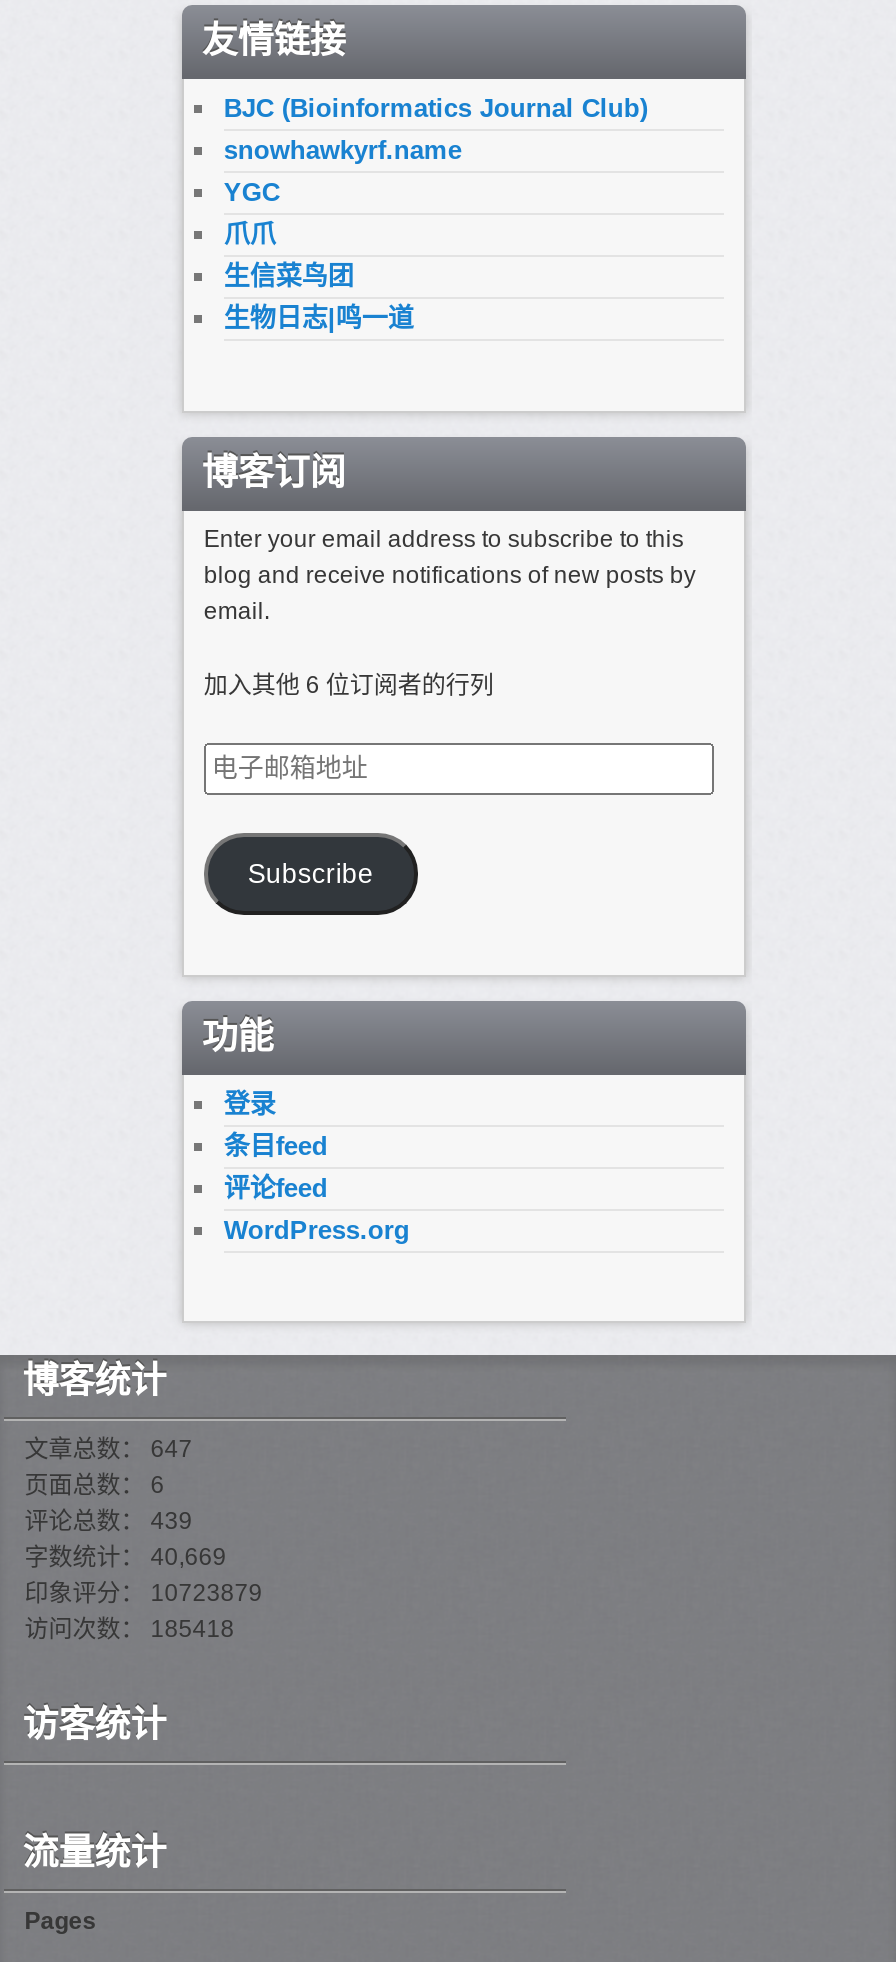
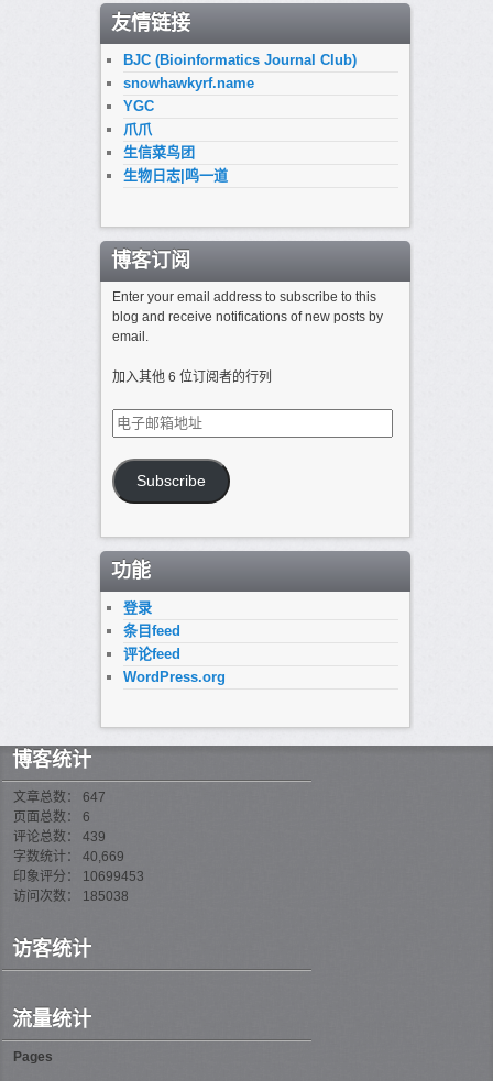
[24,1579,262,1607] 印象评分： 10723879 -> [13,869,144,884] 印象评分： 10699453
[24,1615,234,1643] 访问次数： 185418 -> [13,889,129,904] 访问次数： 185038

